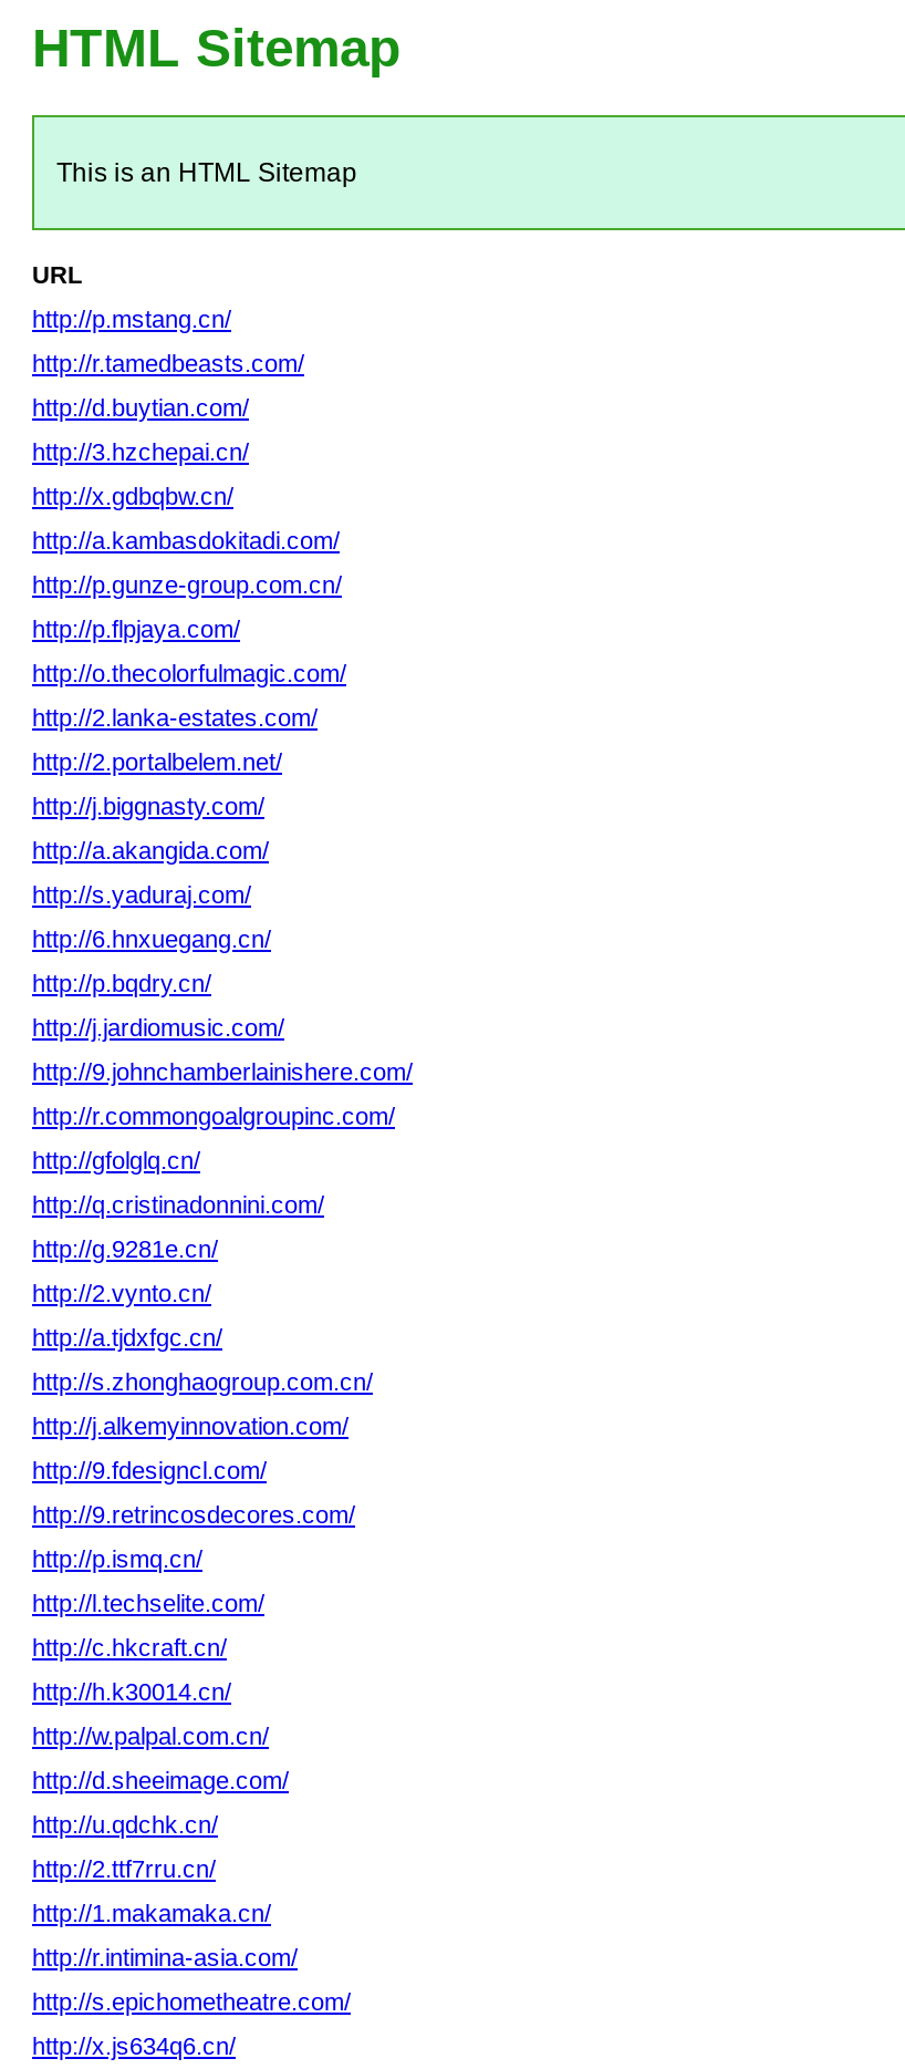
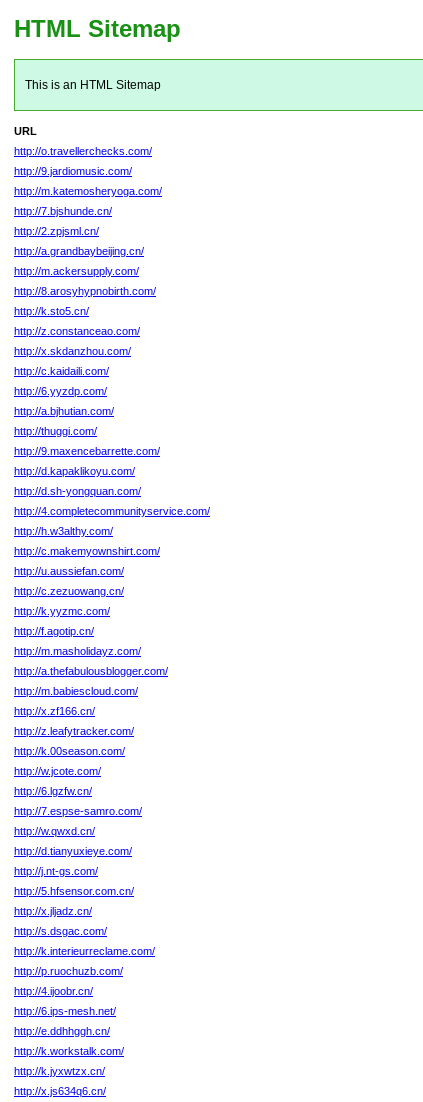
[32,306,413,2015] http://p.mstang.cn/ | http://r.tamedbeasts.com/ | http://d.buytian.com/ | http://3.hzchepai.cn/ | http://x.gdbqbw.cn/ | http://a.kambasdokitadi.com/ | http://p.gunze-group.com.cn/ | http://p.flpjaya.com/ | http://o.thecolorfulmagic.com/ | http://2.lanka-estates.com/ | http://2.portalbelem.net/ | http://j.biggnasty.com/ | http://a.akangida.com/ | http://s.yaduraj.com/ | http://6.hnxuegang.cn/ | http://p.bqdry.cn/ | http://j.jardiomusic.com/ | http://9.johnchamberlainishere.com/ | http://r.commongoalgroupinc.com/ | http://gfolglq.cn/ | http://q.cristinadonnini.com/ | http://g.9281e.cn/ | http://2.vynto.cn/ | http://a.tjdxfgc.cn/ | http://s.zhonghaogroup.com.cn/ | http://j.alkemyinnovation.com/ | http://9.fdesigncl.com/ | http://9.retrincosdecores.com/ | http://p.ismq.cn/ | http://l.techselite.com/ | http://c.hkcraft.cn/ | http://h.k30014.cn/ | http://w.palpal.com.cn/ | http://d.sheeimage.com/ | http://u.qdchk.cn/ | http://2.ttf7rru.cn/ | http://1.makamaka.cn/ | http://r.intimina-asia.com/ | http://s.epichometheatre.com/ -> [14,145,210,1077] http://o.travellerchecks.com/ | http://9.jardiomusic.com/ | http://m.katemosheryoga.com/ | http://7.bjshunde.cn/ | http://2.zpjsml.cn/ | http://a.grandbaybeijing.cn/ | http://m.ackersupply.com/ | http://8.arosyhypnobirth.com/ | http://k.sto5.cn/ | http://z.constanceao.com/ | http://x.skdanzhou.com/ | http://c.kaidaili.com/ | http://6.yyzdp.com/ | http://a.bjhutian.com/ | http://thuggi.com/ | http://9.maxencebarrette.com/ | http://d.kapaklikoyu.com/ | http://d.sh-yongquan.com/ | http://4.completecommunityservice.com/ | http://h.w3althy.com/ | http://c.makemyownshirt.com/ | http://u.aussiefan.com/ | http://c.zezuowang.cn/ | http://k.yyzmc.com/ | http://f.agotip.cn/ | http://m.masholidayz.com/ | http://a.thefabulousblogger.com/ | http://m.babiescloud.com/ | http://x.zf166.cn/ | http://z.leafytracker.com/ | http://k.00season.com/ | http://w.jcote.com/ | http://6.lgzfw.cn/ | http://7.espse-samro.com/ | http://w.qwxd.cn/ | http://d.tianyuxieye.com/ | http://j.nt-gs.com/ | http://5.hfsensor.com.cn/ | http://x.jljadz.cn/ | http://s.dsgac.com/ | http://k.interieurreclame.com/ | http://p.ruochuzb.com/ | http://4.ijoobr.cn/ | http://6.ips-mesh.net/ | http://e.ddhhggh.cn/ | http://k.workstalk.com/ | http://k.jyxwtzx.cn/

